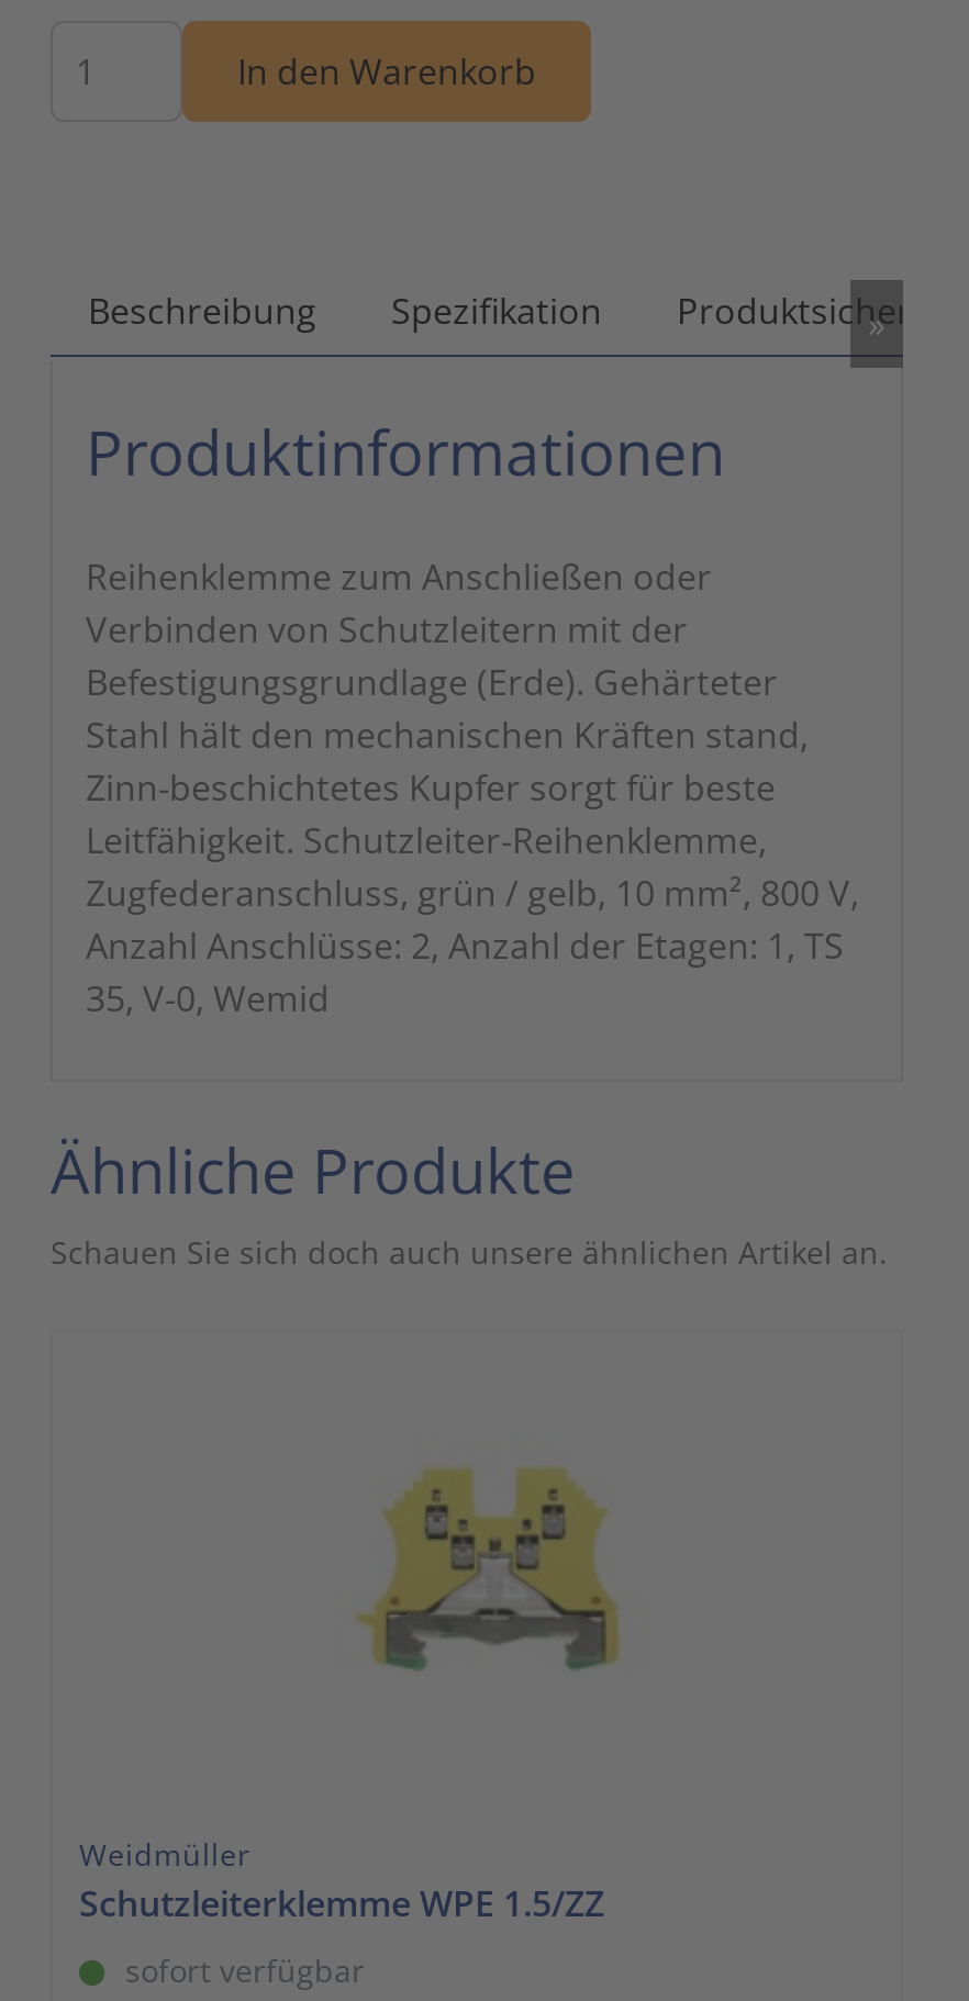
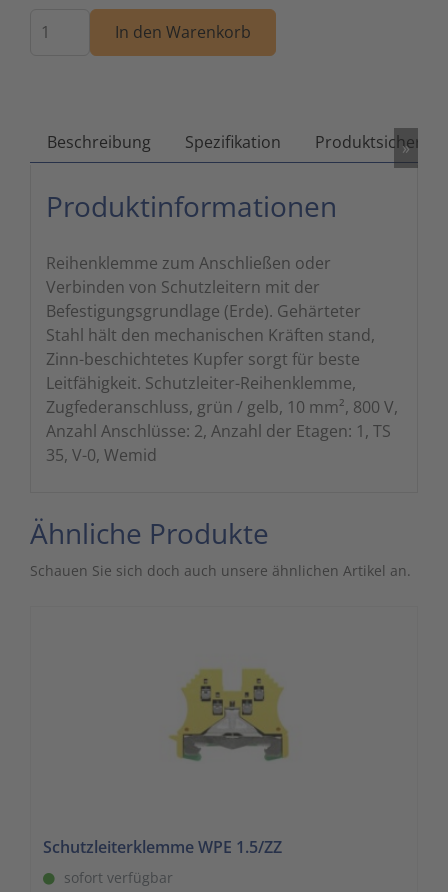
[79,1834,250,1875] Weidmüller -> none

